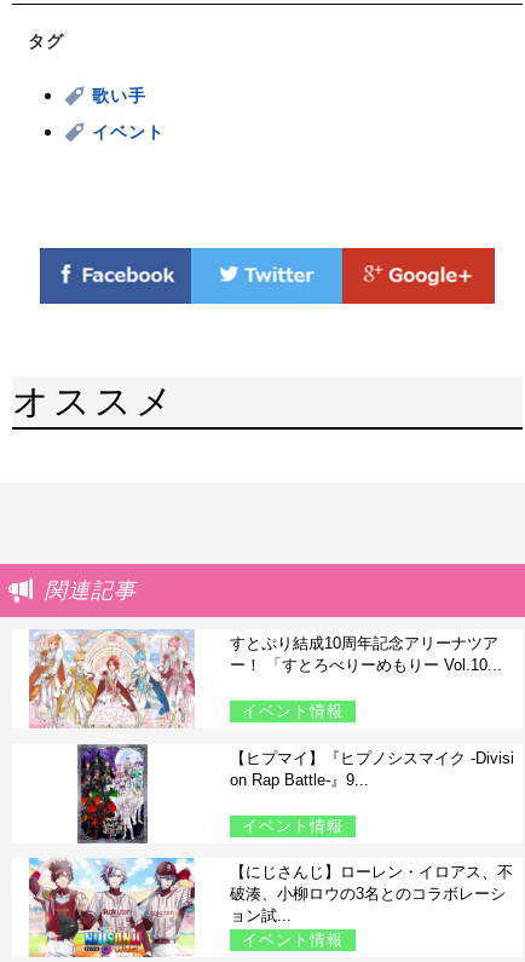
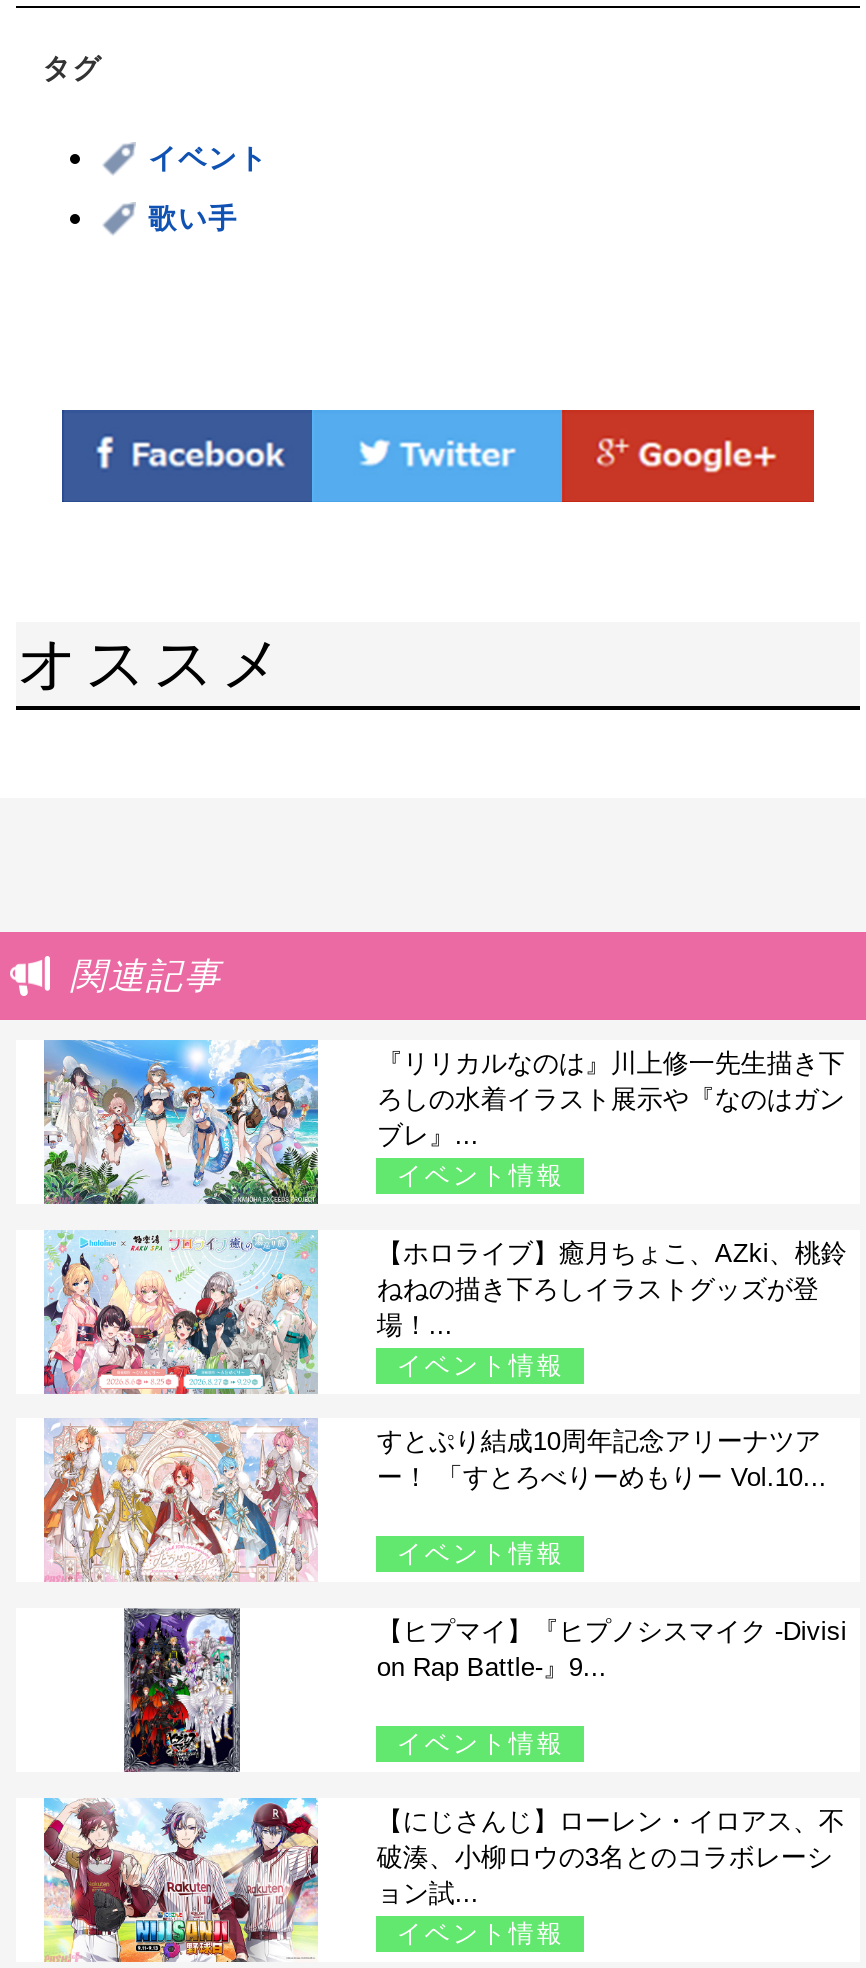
moved [92,122,165,141] -> [148,142,268,174]: イベント
none -> [42,1038,847,1379] [image] | 『リリカルなのは』川上修一先生描き下 | ろしの水着イラスト展示や『なのはガン | ブレ』... | イベント情報 | 【ホロライブ】癒月ちょこ、AZki、桃鈴 | ねねの描き下ろしイラストグッズが登 | 場！... | イベント情報
none -> [42,1228,318,1396] [image]

